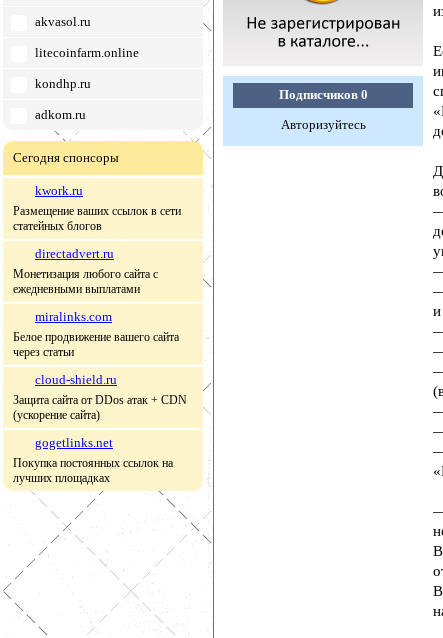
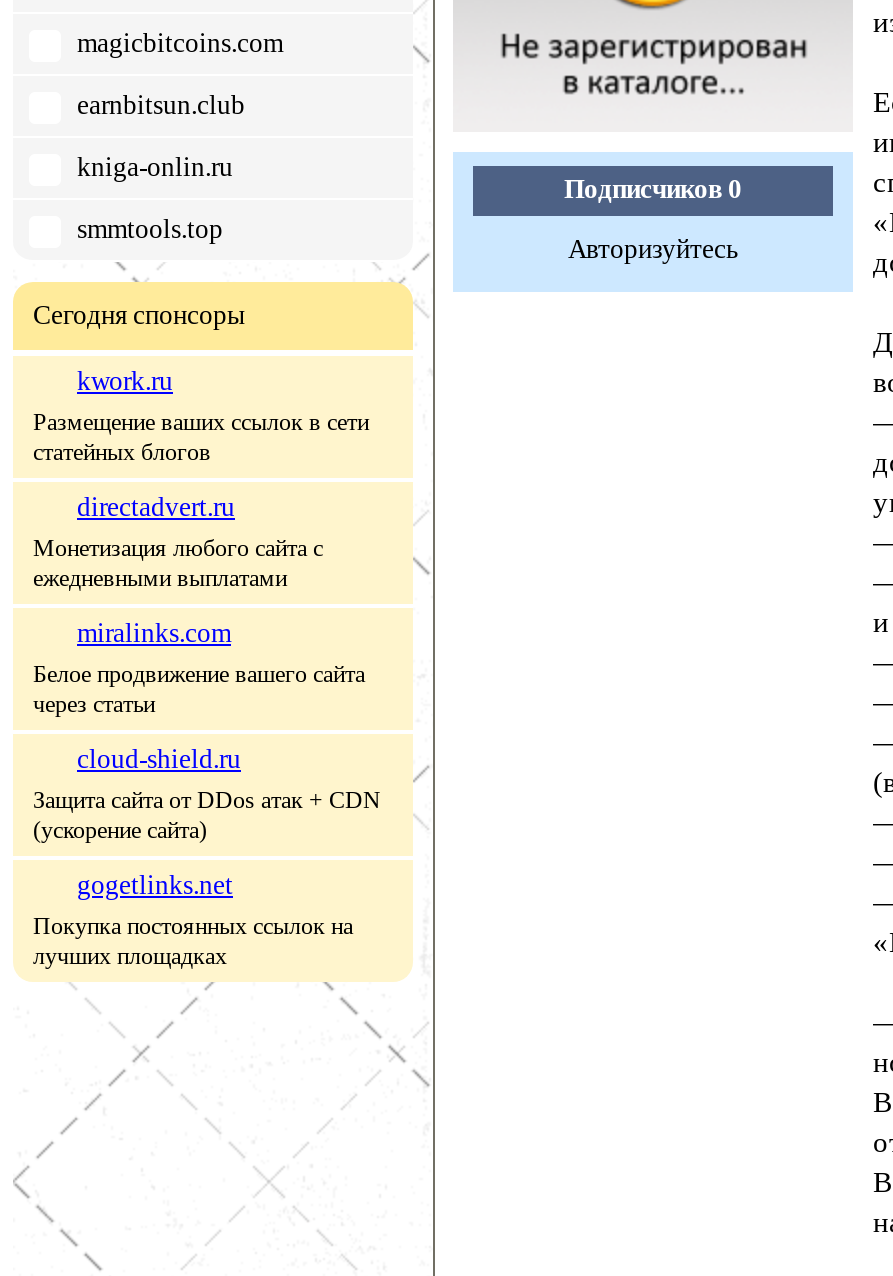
[35,14,91,29] akvasol.ru -> [77,28,283,58] magicbitcoins.com
[35,45,139,60] litecoinfarm.online -> [77,90,245,120] earnbitsun.club
[35,76,91,91] kondhp.ru -> [77,152,233,182] kniga-onlin.ru
[35,107,86,122] adkom.ru -> [77,214,223,244] smmtools.top

